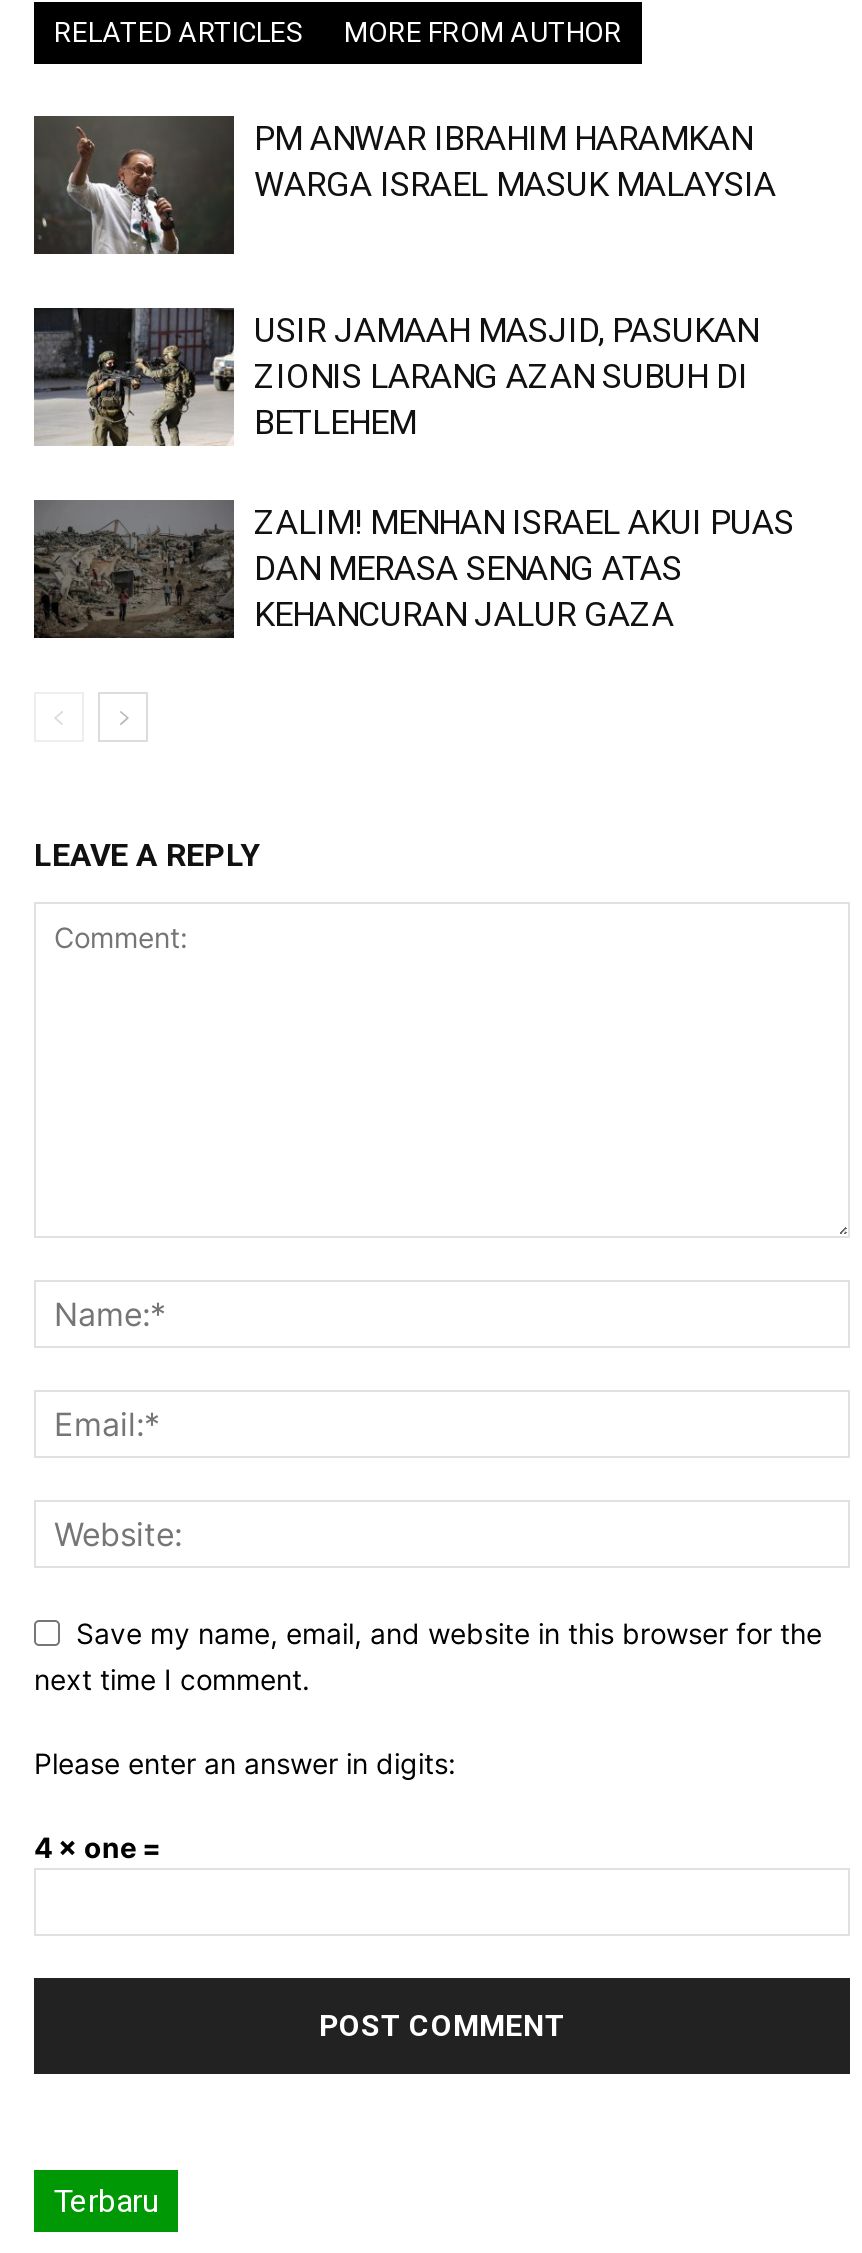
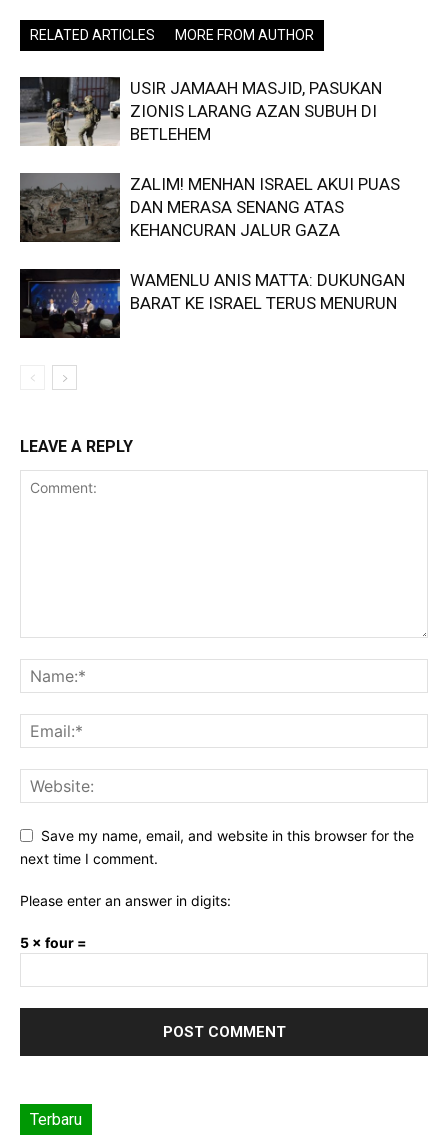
[34,116,776,256] [image] | PM ANWAR IBRAHIM HARAMKAN | WARGA ISRAEL MASUK MALAYSIA -> none
moved [32,304,794,634] -> [19,75,400,240]: [image] | USIR JAMAAH MASJID, PASUKAN | ZIONIS LARANG AZAN SUBUH DI | BETLEHEM | ZALIM! MENHAN ISRAEL AKUI PUAS | DAN MERASA SENANG ATAS | KEHANCURAN JALUR GAZA
none -> [20,269,405,337] [image] | WAMENLU ANIS MATTA: DUKUNGAN | BARAT KE ISRAEL TERUS MENURUN
[34,1830,162,1864] 4 × one = -> [20,934,87,951] 5 × four =

